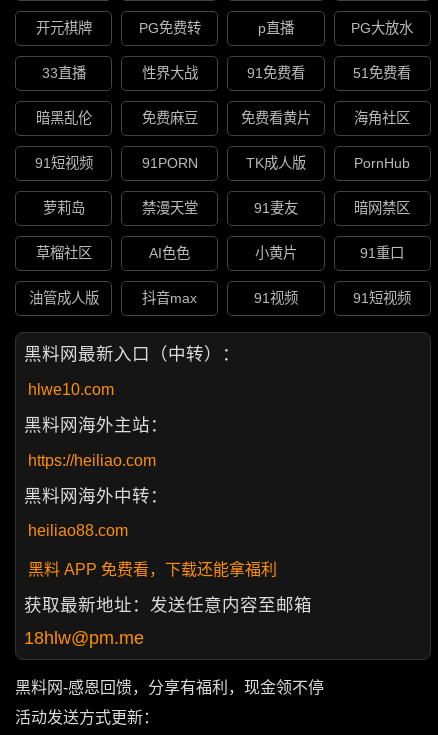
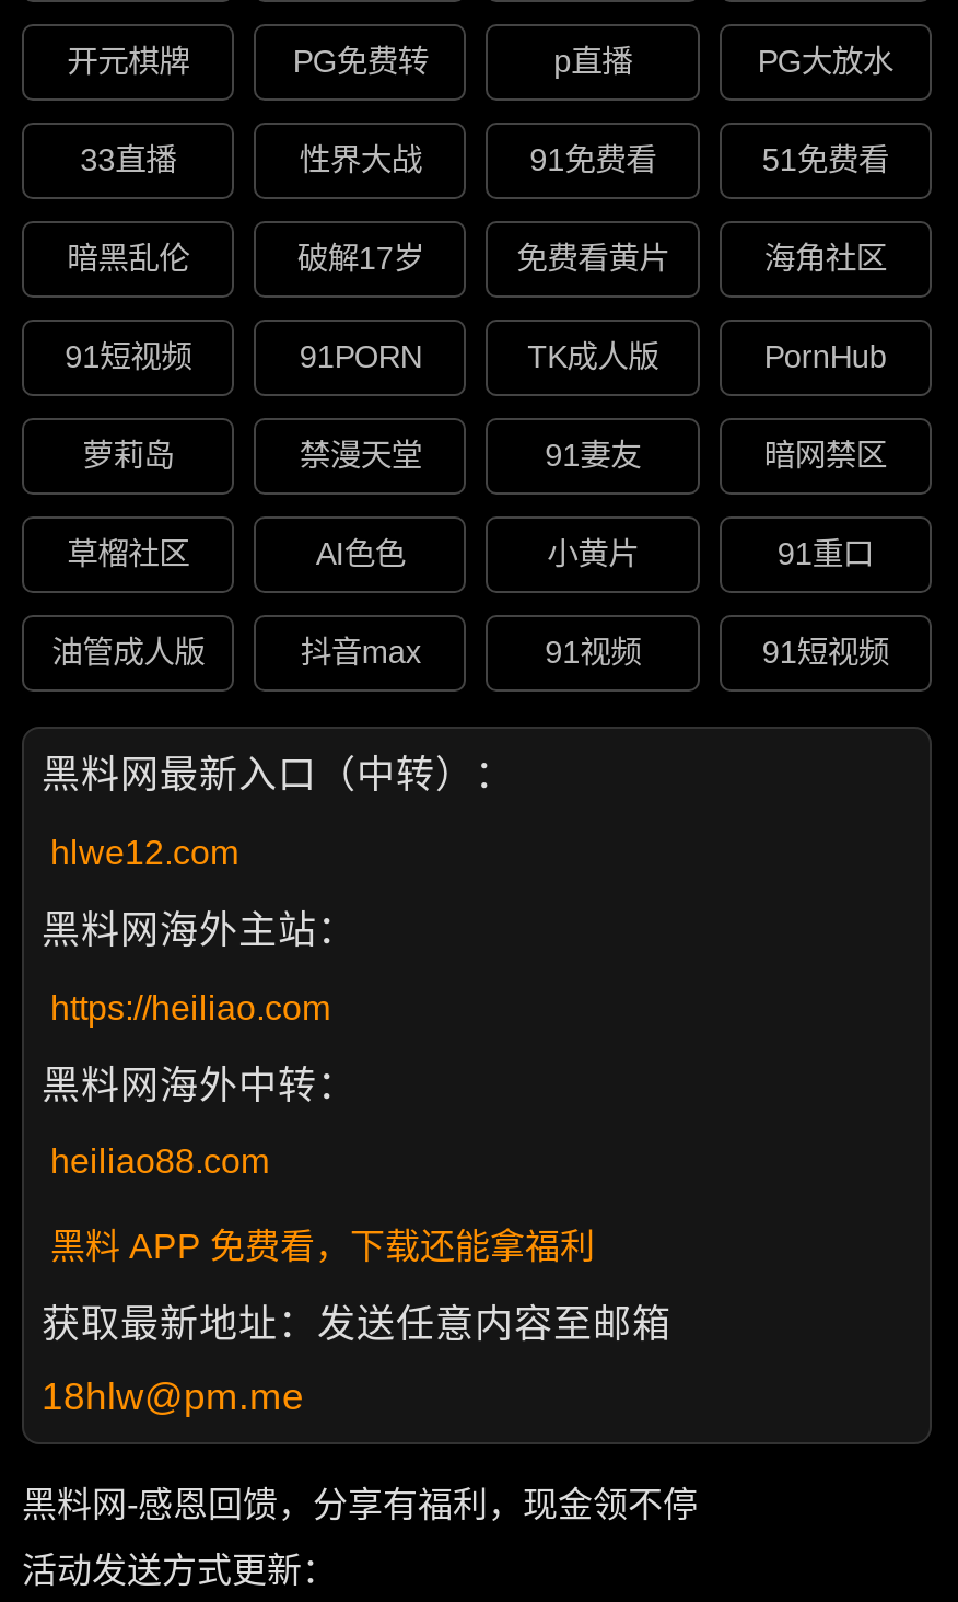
[142,110,198,126] 免费麻豆 -> [297,242,424,277] 破解17岁
[28,381,114,398] hlwe10.com -> [50,833,238,871] hlwe12.com

